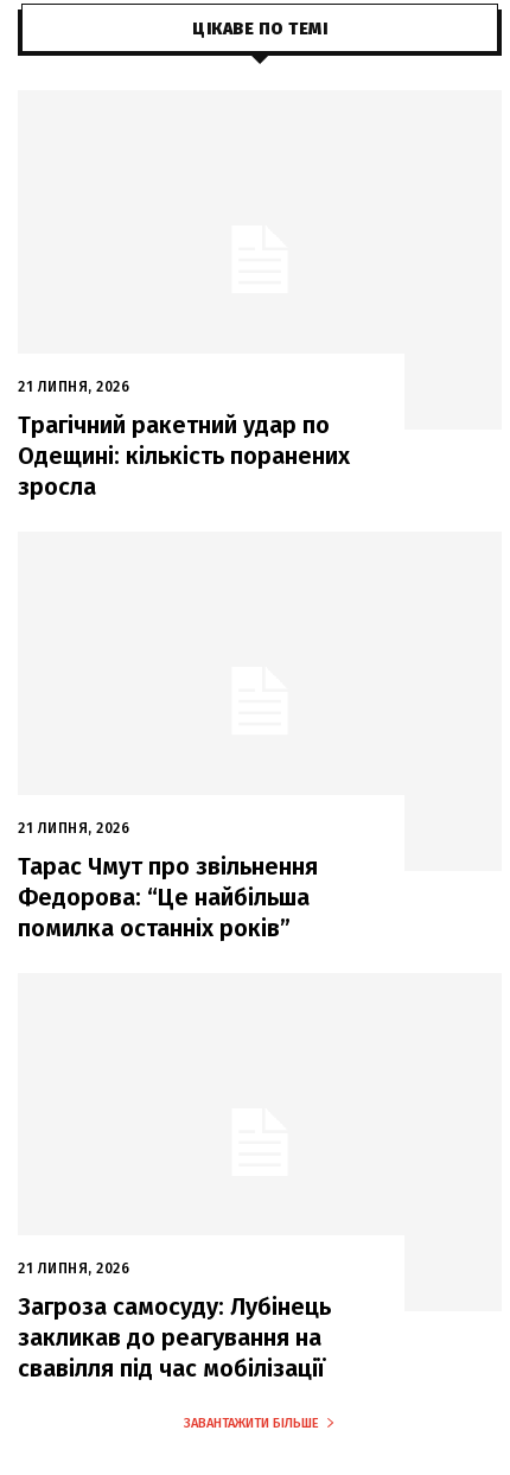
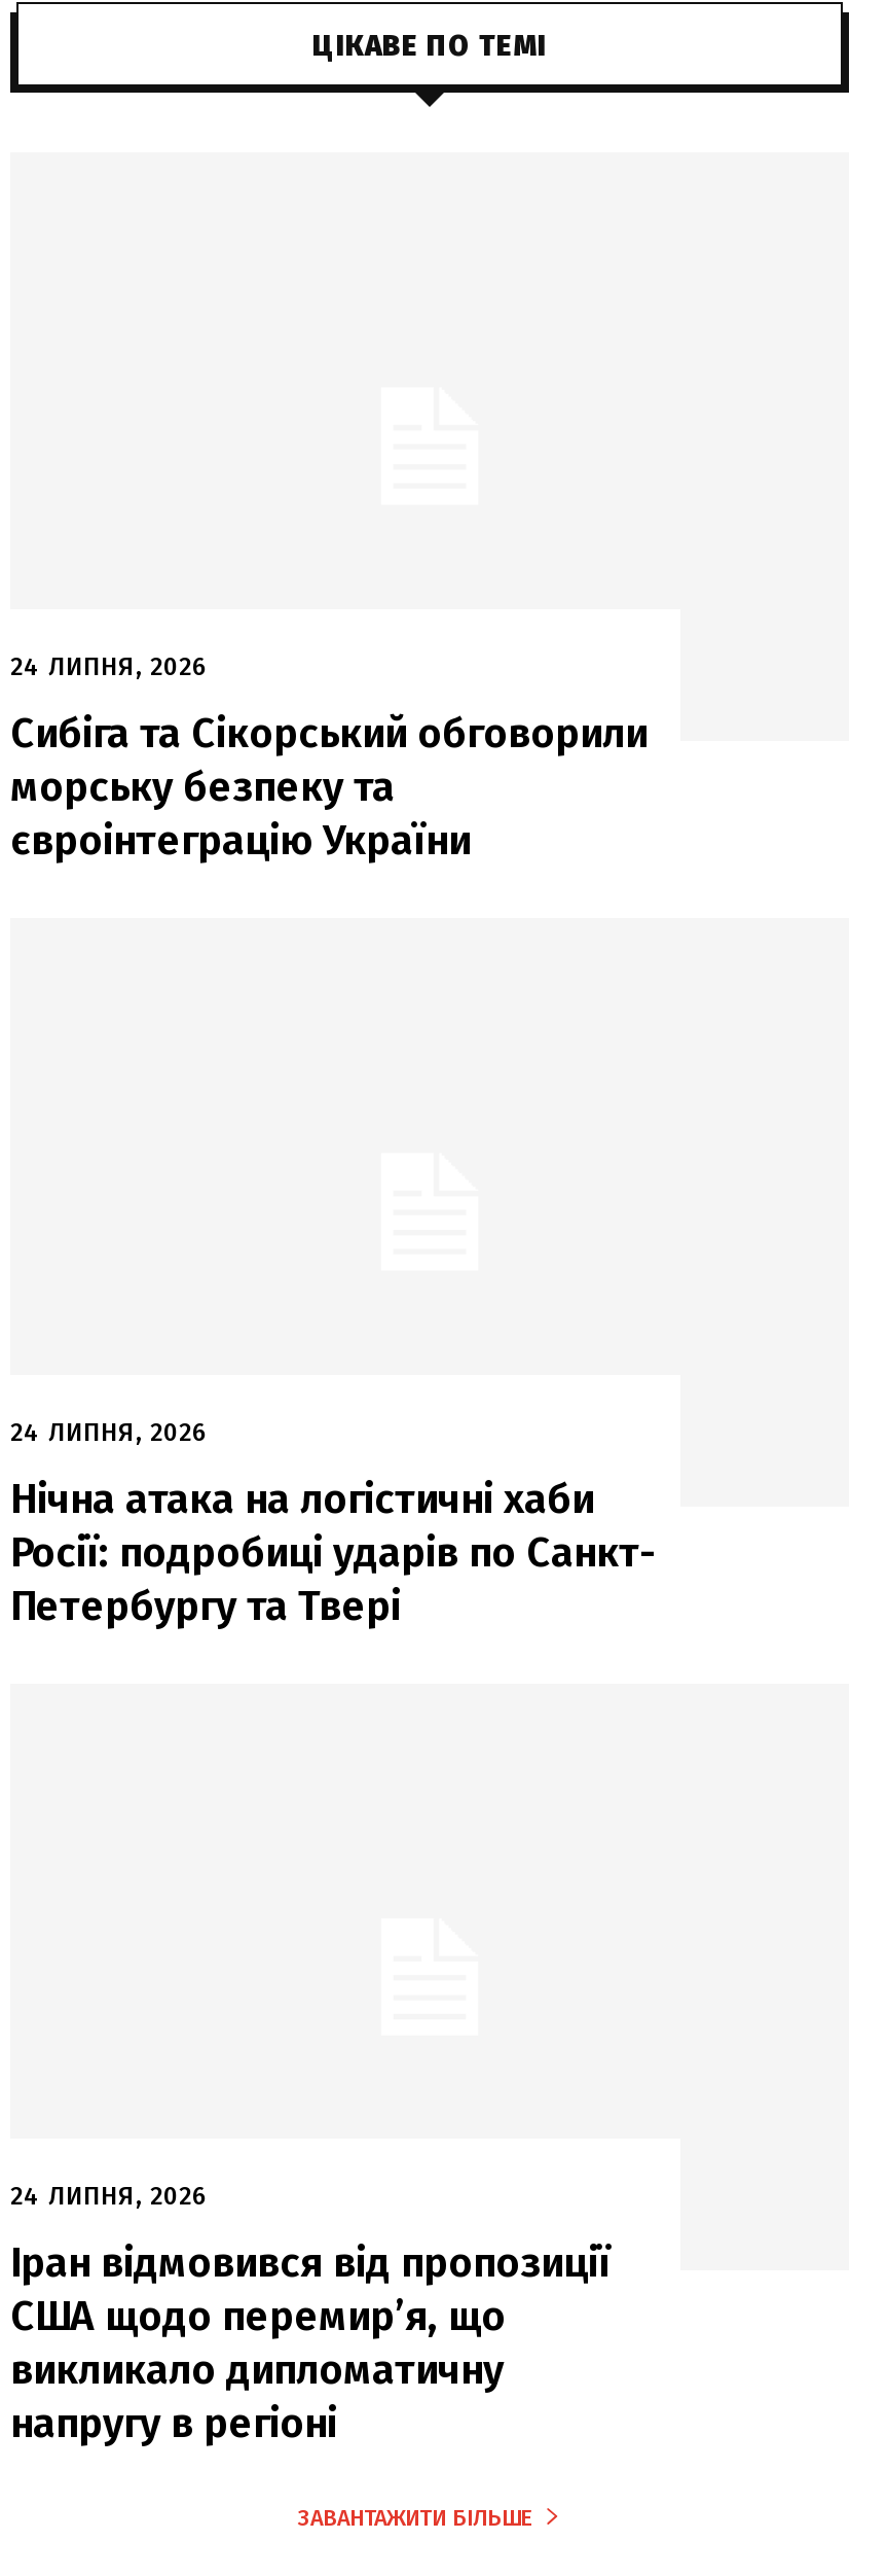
[18,379,129,395] 21 ЛИПНЯ, 2026 -> [10,652,208,681] 24 ЛИПНЯ, 2026
[18,411,350,501] Трагічний ракетний удар по | Одещині: кількість поранених | зросла -> [10,708,648,864] Сибіга та Сікорський обговорили | морську безпеку та | євроінтеграцію України
[18,819,129,836] 21 ЛИПНЯ, 2026 -> [10,1417,208,1446] 24 ЛИПНЯ, 2026
[18,852,318,942] Тарас Чмут про звільнення | Федорова: “Це найбільша | помилка останніх років” -> [10,1473,656,1629] Нічна атака на логістичні хаби | Росії: подробиці ударів по Санкт- | Петербургу та Твері
[18,1260,129,1277] 21 ЛИПНЯ, 2026 -> [10,2182,208,2211] 24 ЛИПНЯ, 2026
[18,1292,331,1383] Загроза самосуду: Лубінець | закликав до реагування на | свавілля під час мобілізації -> [10,2238,611,2448] Іран відмовився від пропозиції | США щодо перемир’я, що | викликало дипломатичну | напругу в регіоні

